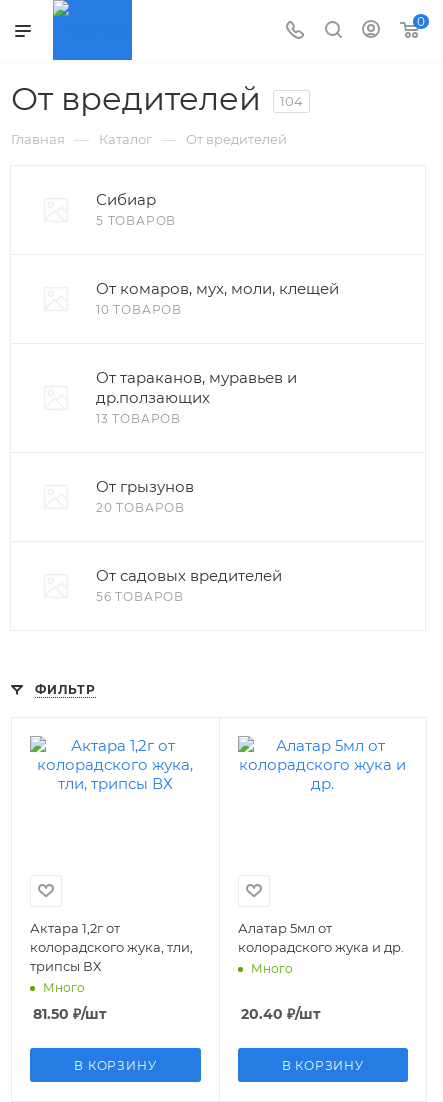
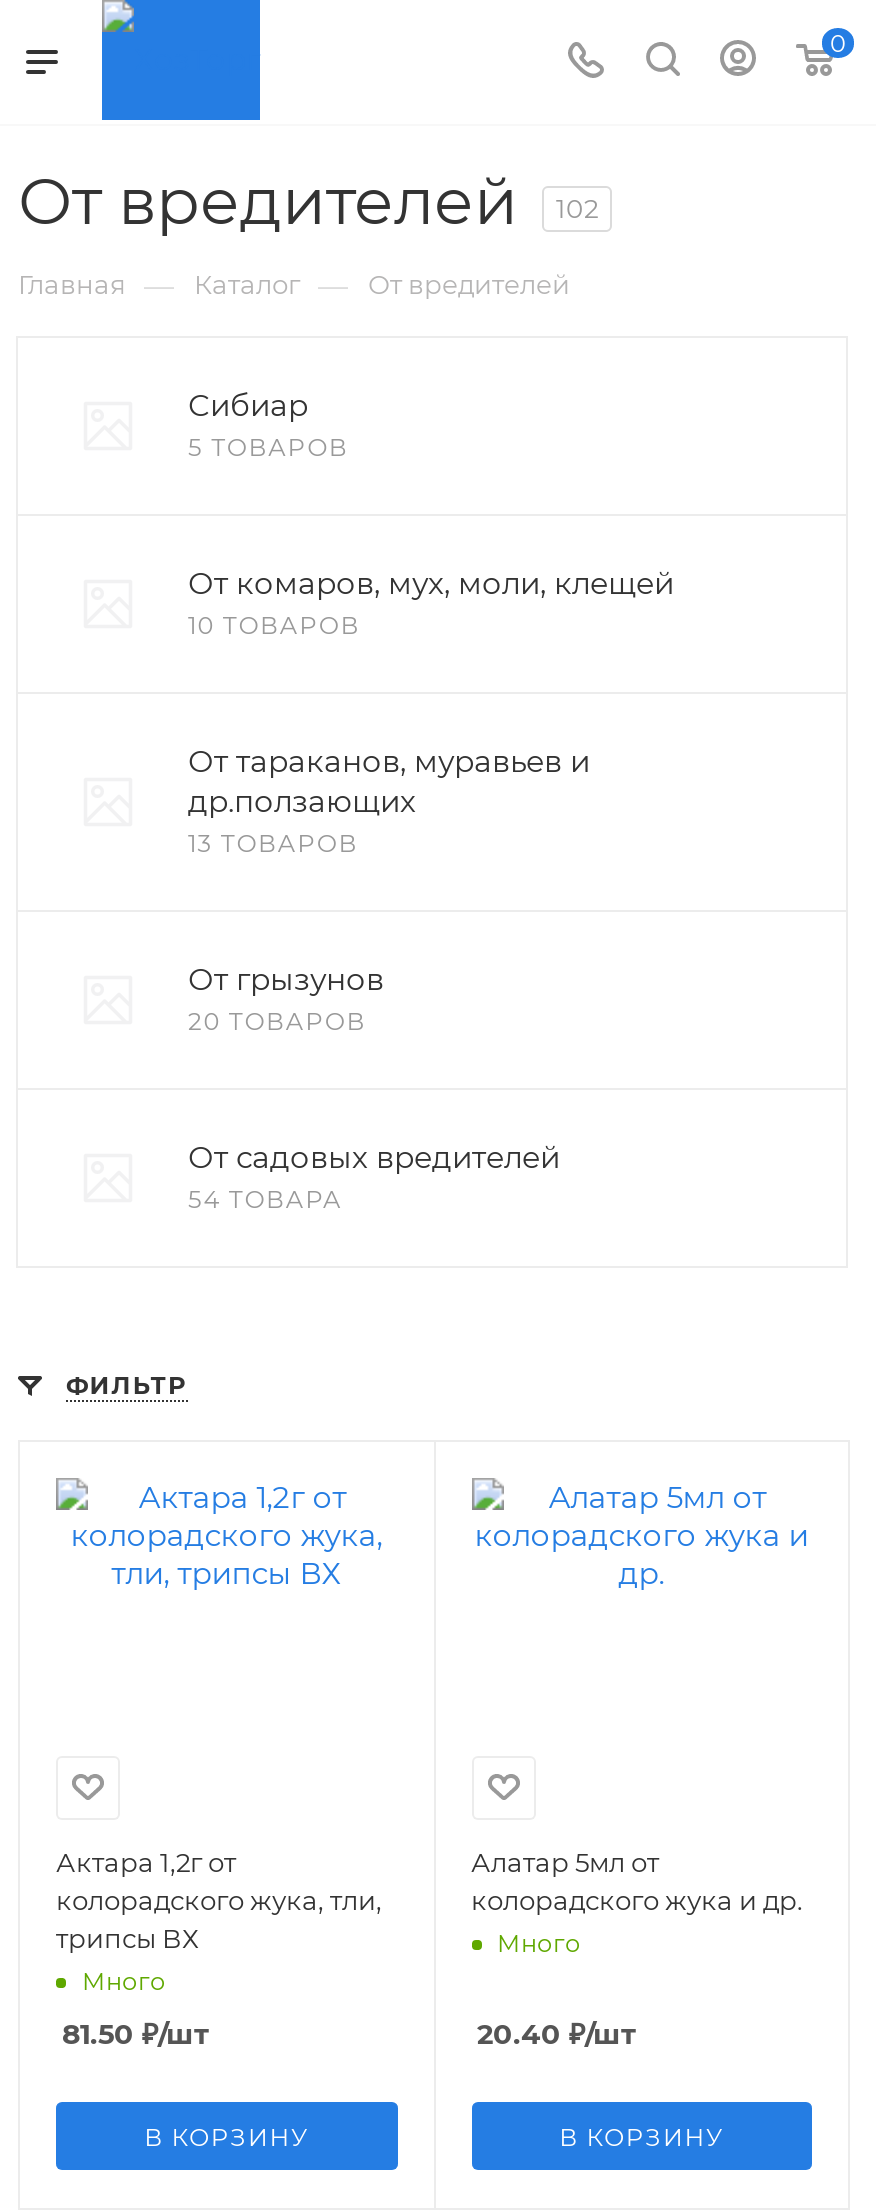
[11,79,303,118] От вредителей 104 -> [18,162,598,240] От вредителей 102
[96,589,184,604] 56 ТОВАРОВ -> [188,1184,342,1214] 54 ТОВАРА

